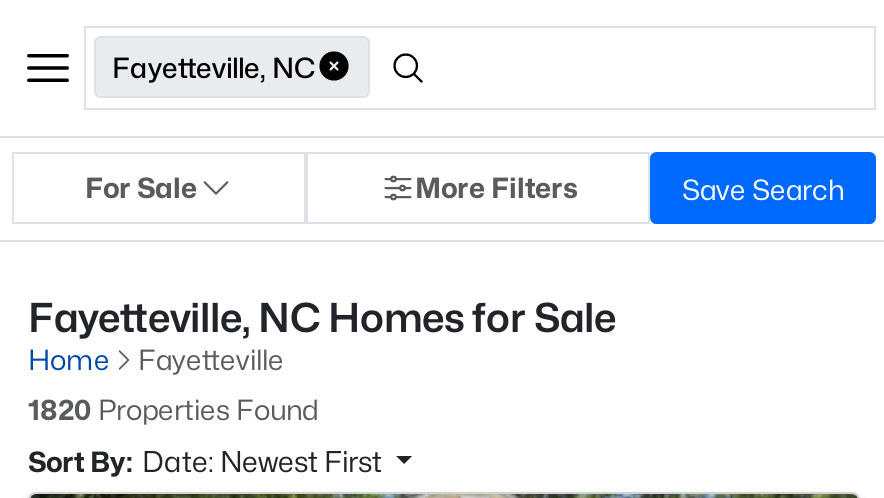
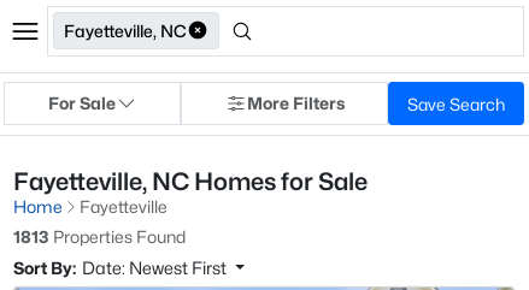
[28,392,318,426] 1820 Properties Found -> [13,226,186,247] 1813 Properties Found

